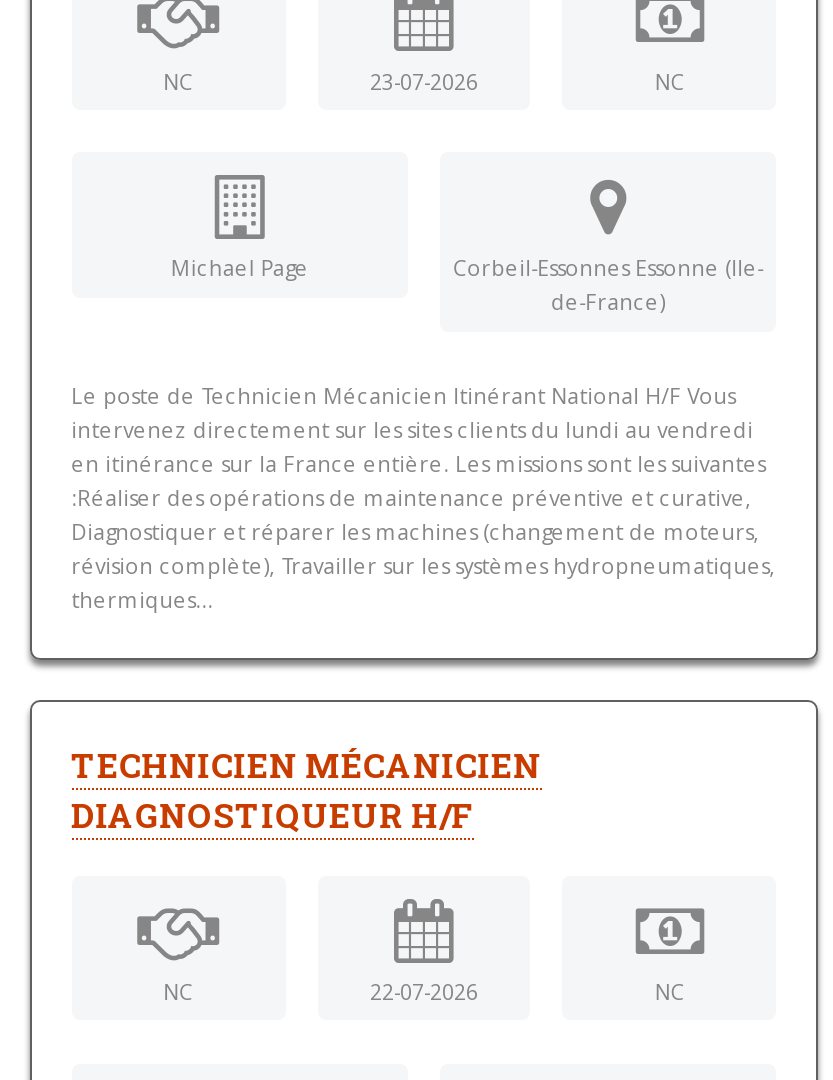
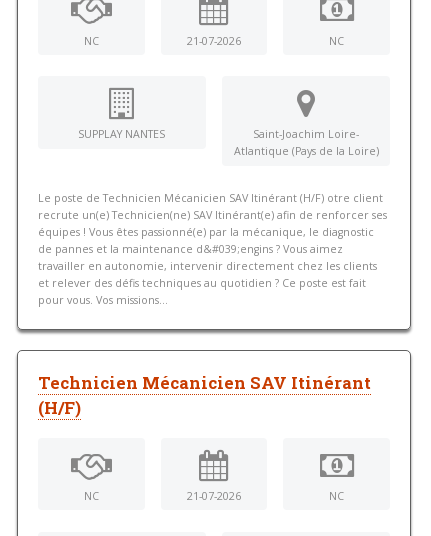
[370,67,478,95] 23-07-2026 -> [187,34,241,48] 21-07-2026
[171,255,763,317] Michael Page | Corbeil-Essonnes Essonne (Ile- | de-France) -> [78,127,379,158] SUPPLAY NANTES | Saint-Joachim Loire- | Atlantique (Pays de la Loire)
[71,382,775,614] Le poste de Technicien Mécanicien Itinérant National H/F Vous | intervenez directement sur les sites clients du lundi au vendredi | en itinérance sur la France entière. Les missions sont les suivantes | :Réaliser des opérations de maintenance préventive et curative, | Diagnostiquer et réparer les machines (changement de moteurs, | révision complète), Travailler sur les systèmes hydropneumatiques, | thermiques... -> [38,191,387,307] Le poste de Technicien Mécanicien SAV Itinérant (H/F) otre client | recrute un(e) Technicien(ne) SAV Itinérant(e) afin de renforcer ses | équipes ! Vous êtes passionné(e) par la mécanique, le diagnostic | de pannes et la maintenance d&#039;engins ? Vous aimez | travailler en autonomie, intervenir directement chez les clients | et relever des défis techniques au quotidien ? Ce poste est fait | pour vous. Vos missions...
[71,744,541,838] TECHNICIEN MÉCANICIEN | DIAGNOSTIQUEUR H/F -> [38,372,371,419] Technicien Mécanicien SAV Itinérant | (H/F)
[370,978,478,1006] 22-07-2026 -> [187,489,241,503] 21-07-2026

